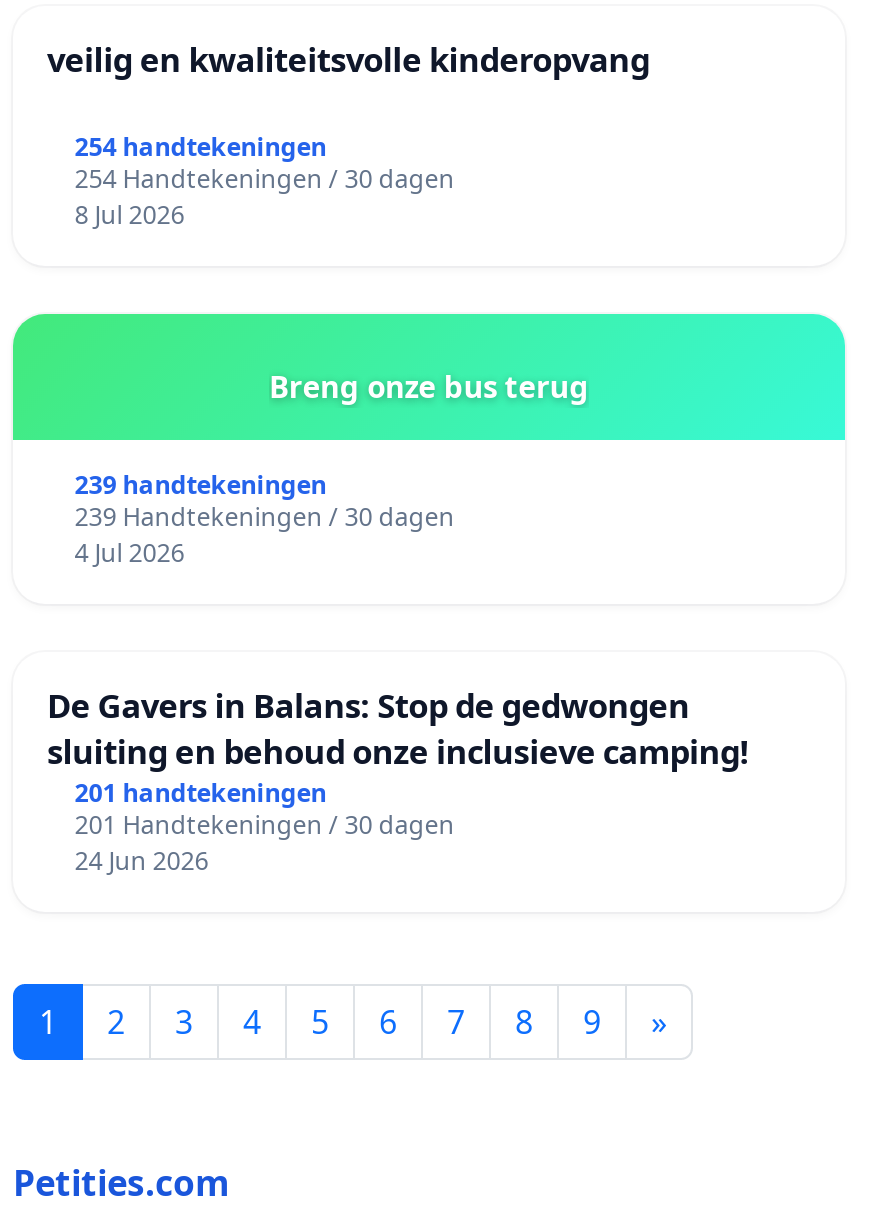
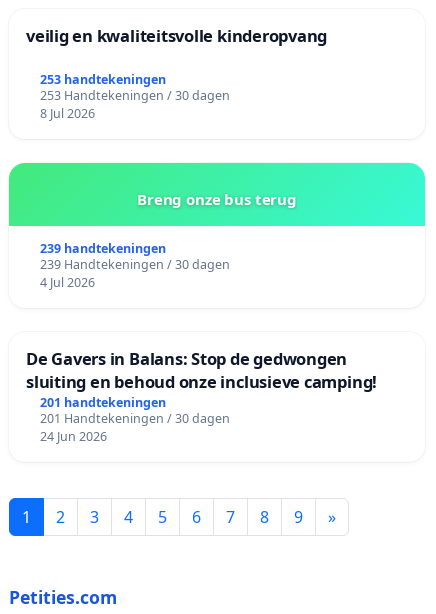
[75,131,327,165] 254 handtekeningen -> [40,71,166,88] 253 handtekeningen
[75,163,455,197] 254 Handtekeningen / 30 dagen -> [40,87,230,104] 253 Handtekeningen / 30 dagen

